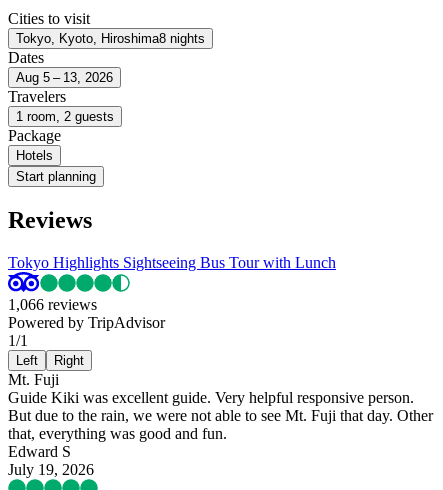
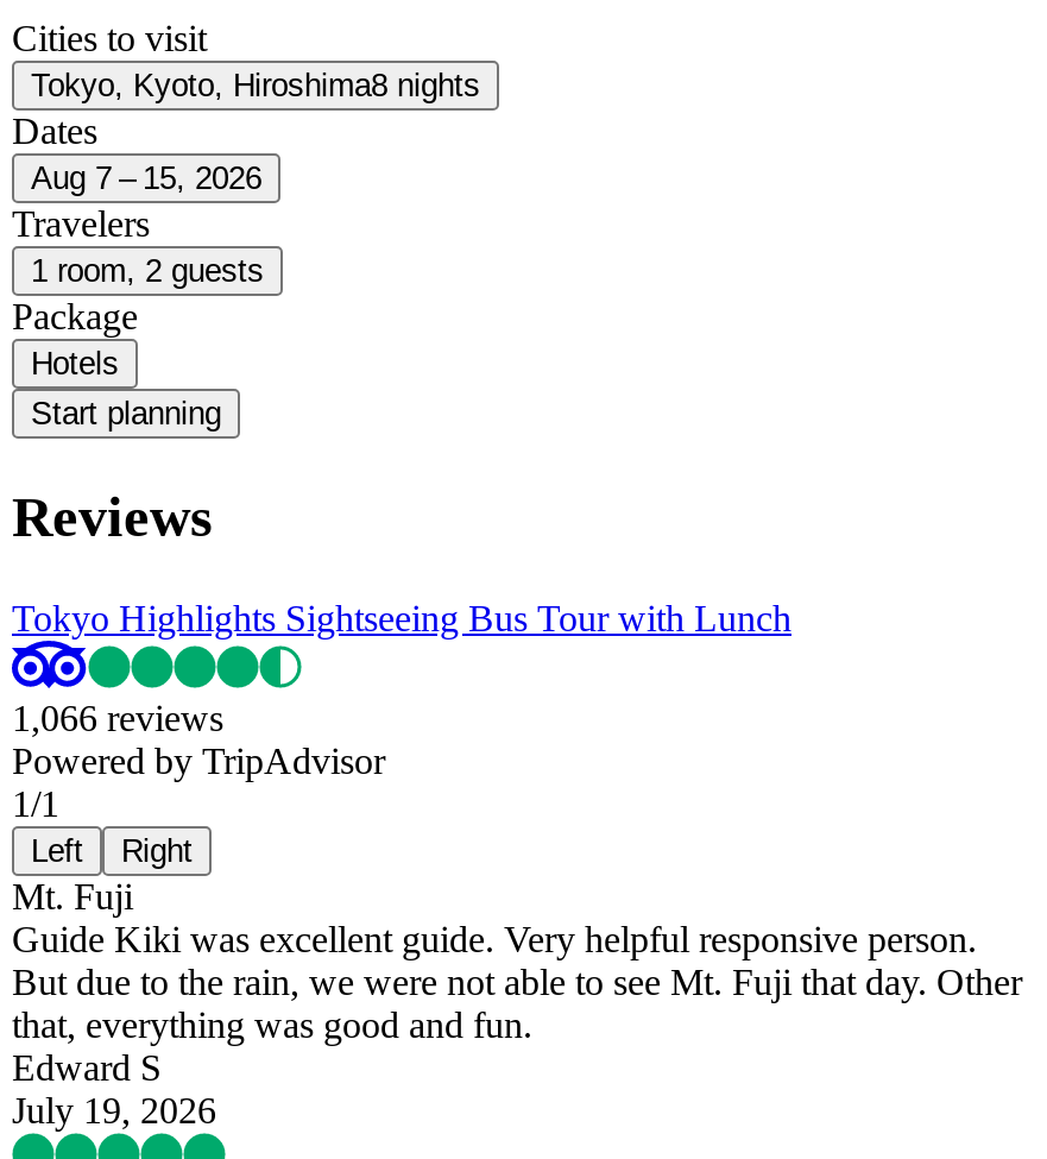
[16,70,113,85] Aug 5 – 13, 2026 -> [31,161,261,197] Aug 7 – 15, 2026

